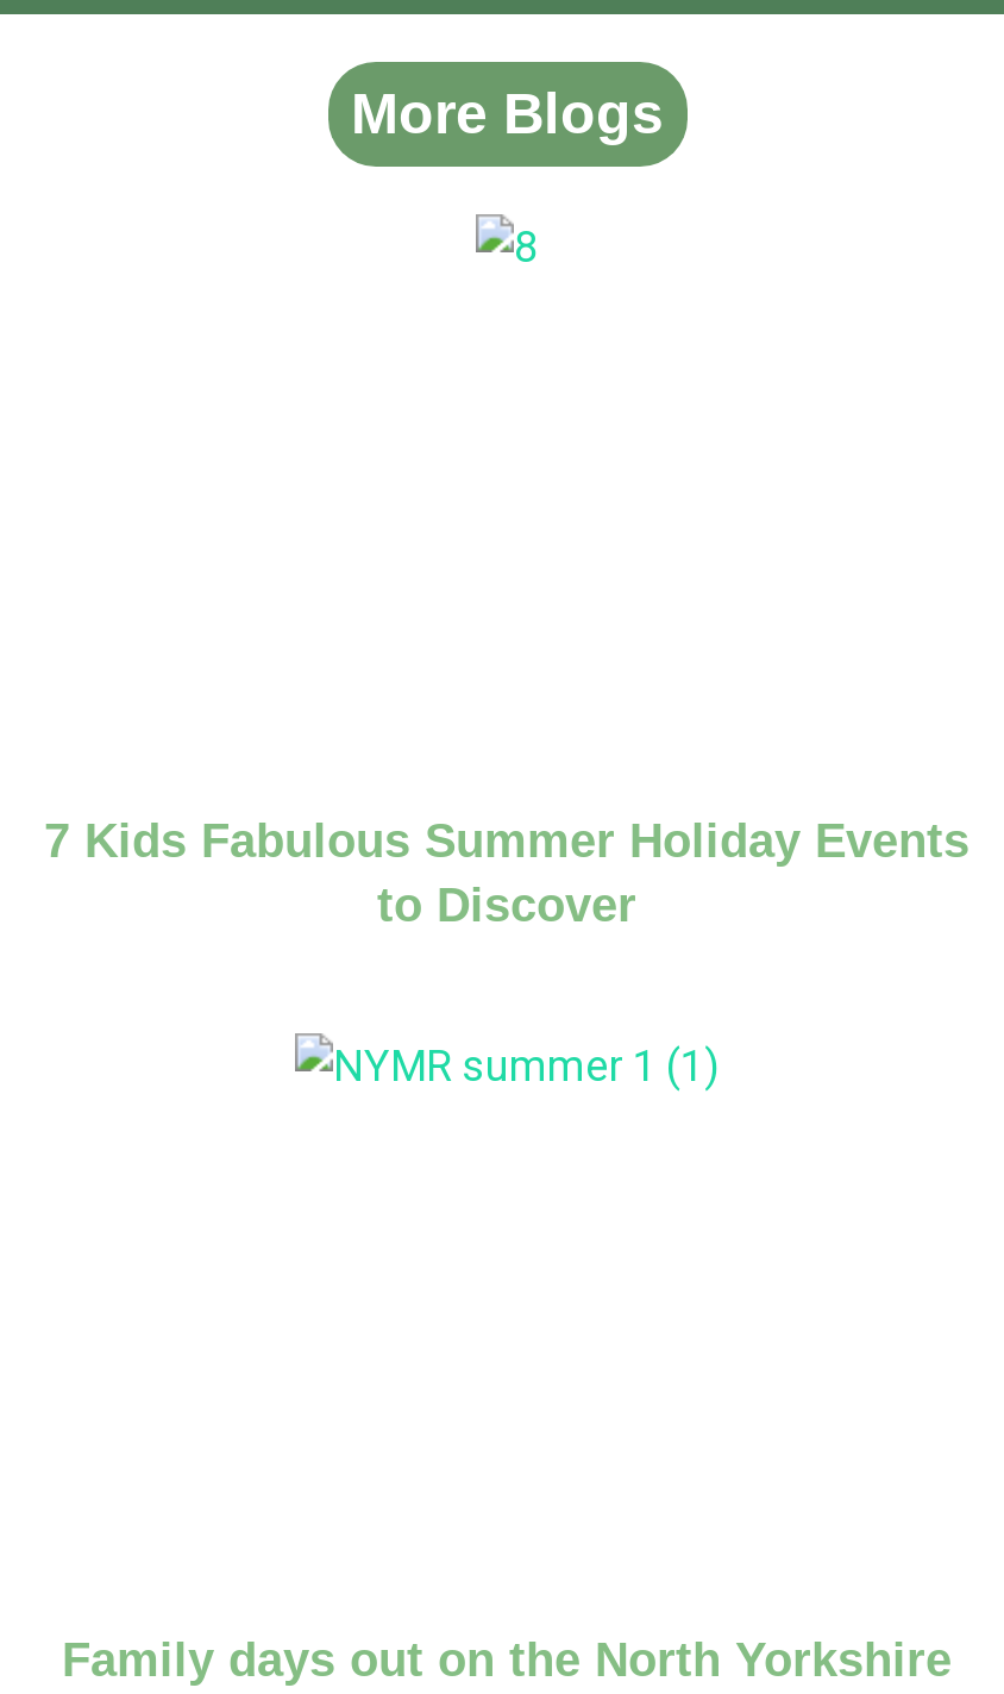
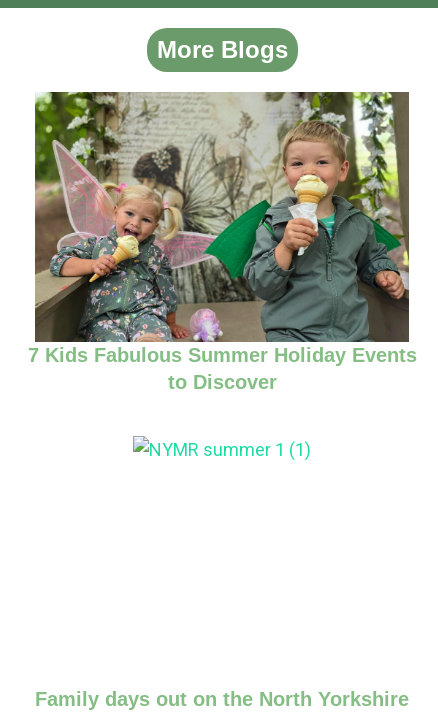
none -> [34,91,410,342] [image]

